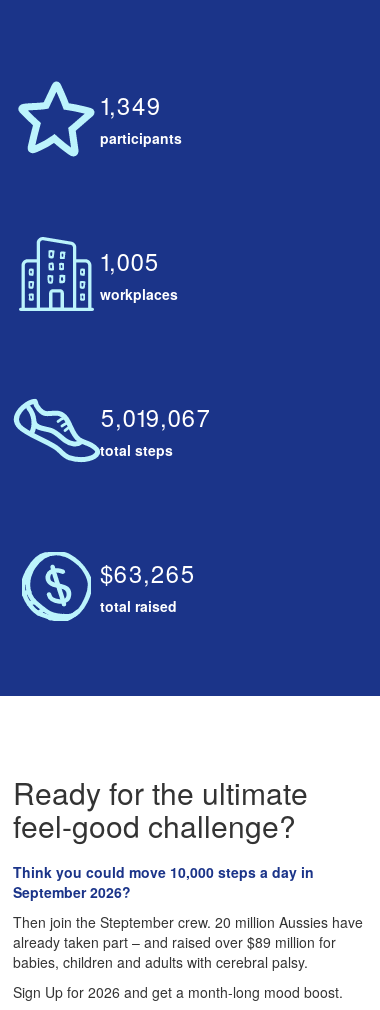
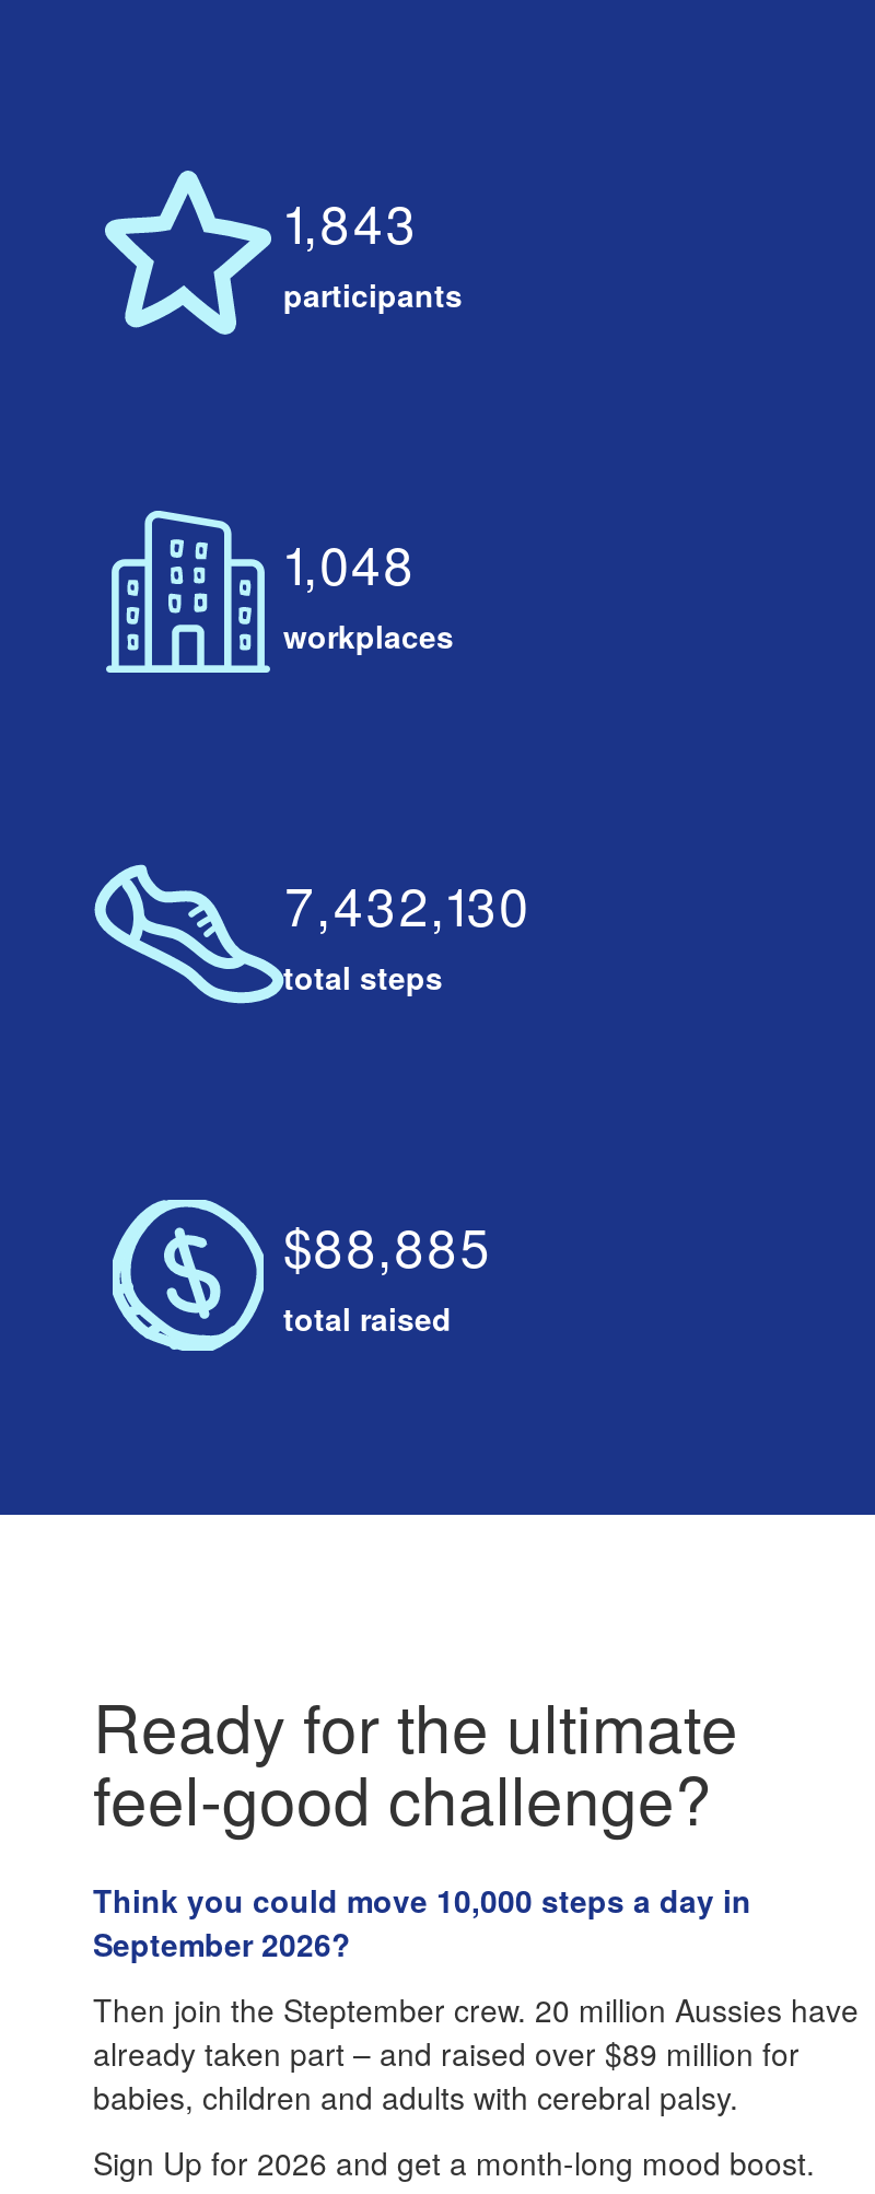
[100,87,161,122] 1,349 -> [283,183,417,259] 1,843
[100,243,159,278] 1,005 -> [283,524,415,600] 1,048
[100,399,211,434] 5,019,067 -> [283,865,528,942] 7,432,130
[100,555,195,590] $63,265 -> [283,1206,491,1283] $88,885

